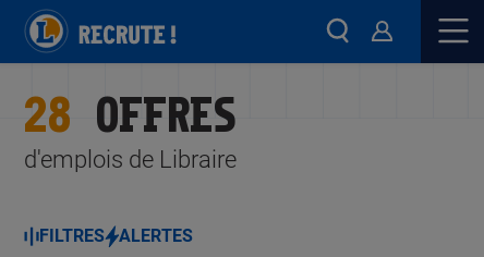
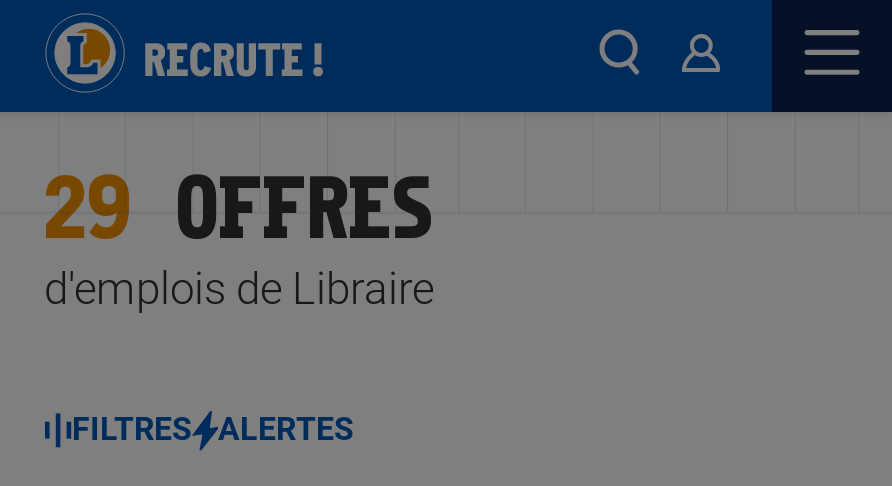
[24,73,237,143] 28 OFFRES -> [44,130,434,258] 29 OFFRES

